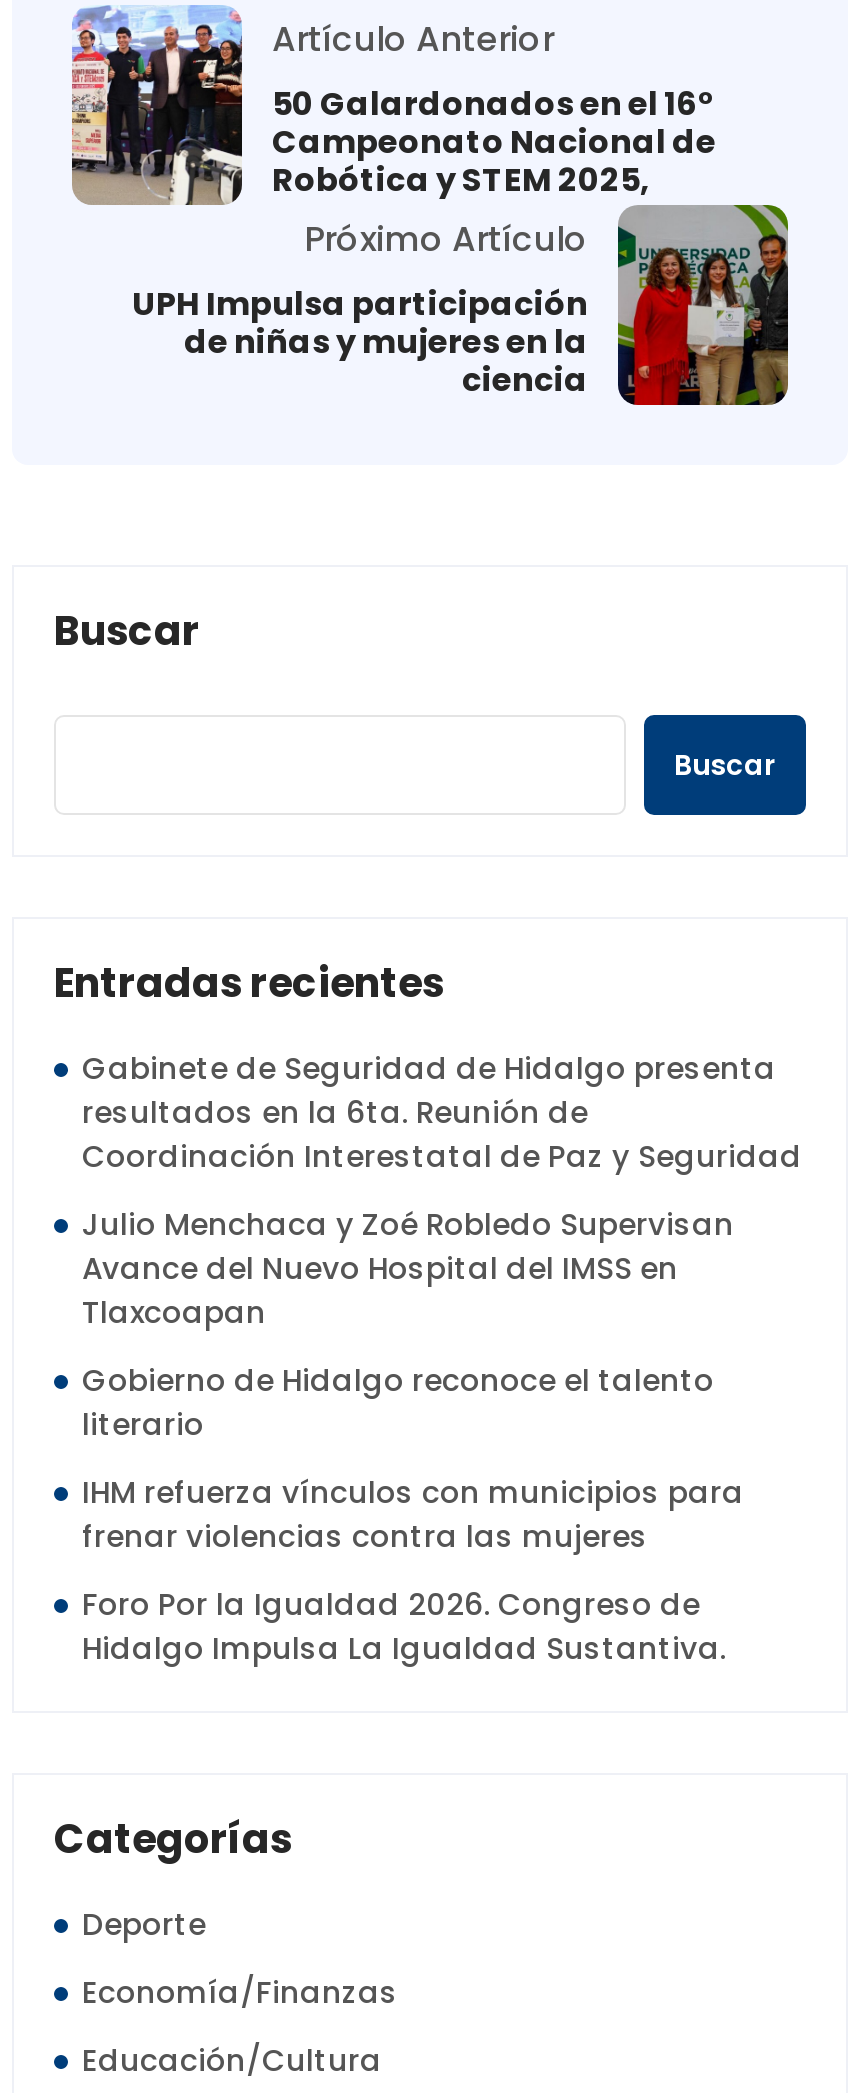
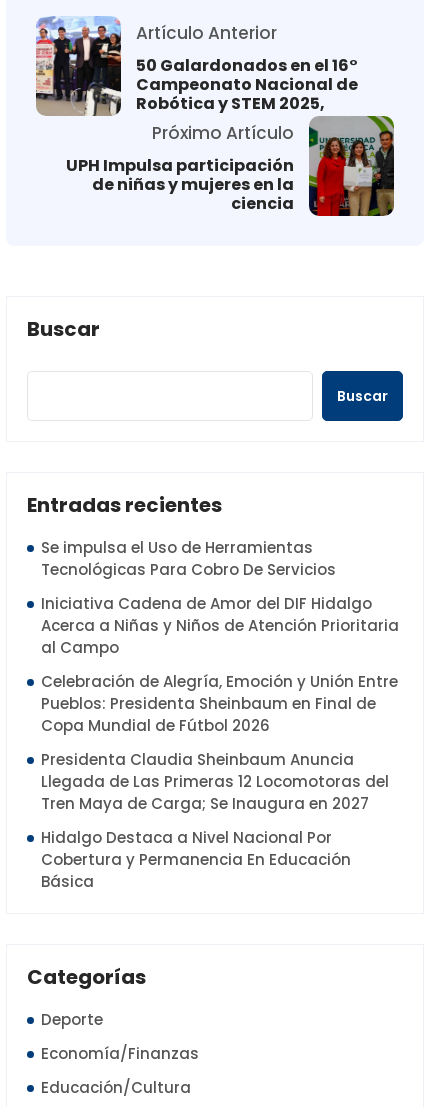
[82,1047,802,1177] Gabinete de Seguridad de Hidalgo presenta | resultados en la 6ta. Reunión de | Coordinación Interestatal de Paz y Seguridad -> [41,537,336,580] Se impulsa el Uso de Herramientas | Tecnológicas Para Cobro De Servicios
[82,1203,734,1333] Julio Menchaca y Zoé Robledo Supervisan | Avance del Nuevo Hospital del IMSS en | Tlaxcoapan -> [41,593,399,658] Iniciativa Cadena de Amor del DIF Hidalgo | Acerca a Niñas y Niños de Atención Prioritaria | al Campo
[82,1359,714,1445] Gobierno de Hidalgo reconoce el talento | literario -> [41,671,398,736] Celebración de Alegría, Emoción y Unión Entre | Pueblos: Presidenta Sheinbaum en Final de | Copa Mundial de Fútbol 2026
[82,1471,744,1557] IHM refuerza vínculos con municipios para | frenar violencias contra las mujeres -> [41,749,389,814] Presidenta Claudia Sheinbaum Anuncia | Llegada de Las Primeras 12 Locomotoras del | Tren Maya de Carga; Se Inaugura en 2027
[82,1583,726,1669] Foro Por la Igualdad 2026. Congreso de | Hidalgo Impulsa La Igualdad Sustantiva. -> [41,827,351,892] Hidalgo Destaca a Nivel Nacional Por | Cobertura y Permanencia En Educación | Básica

